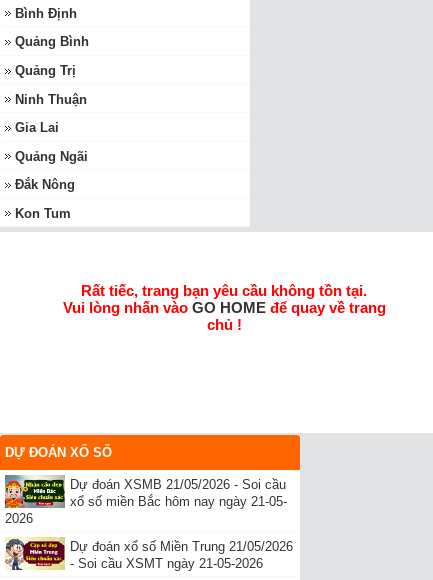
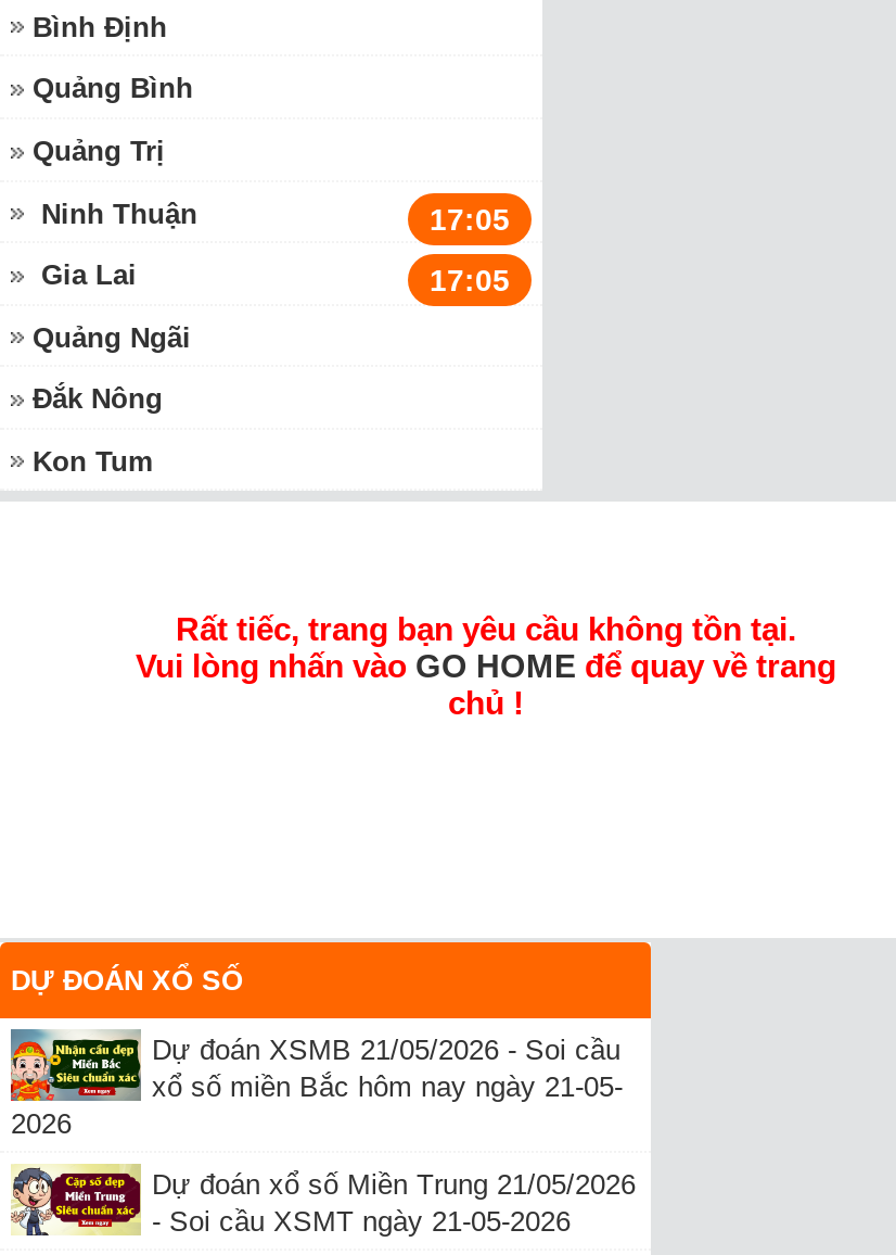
none -> [430,201,510,236] 17:05
none -> [430,263,510,298] 17:05

